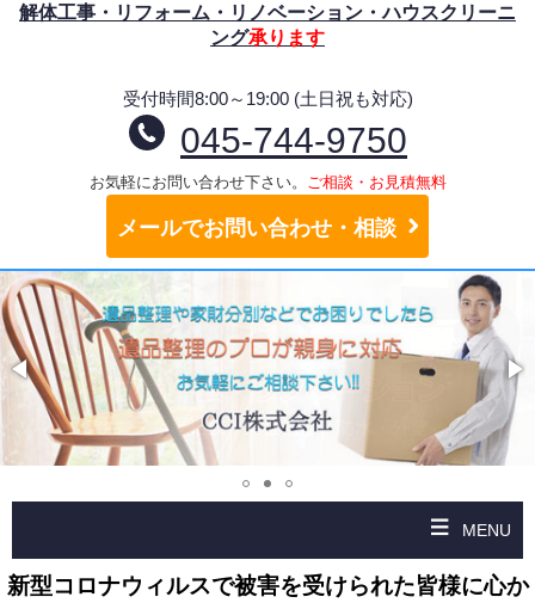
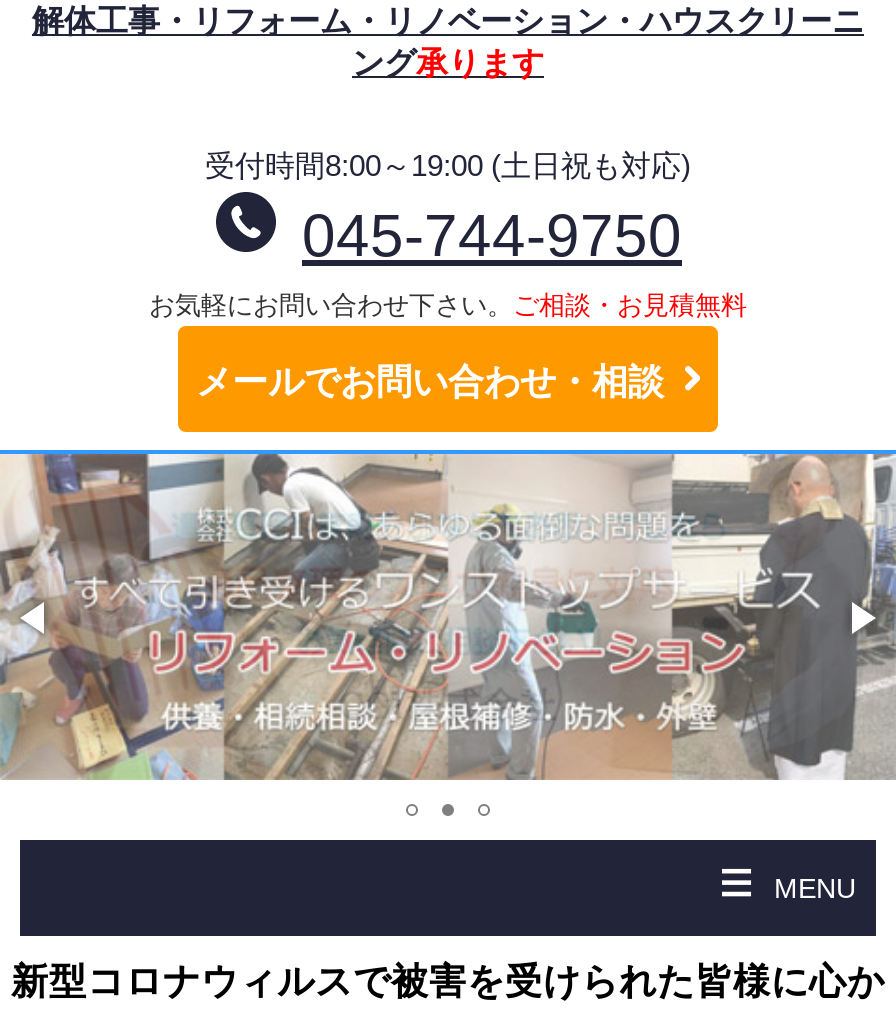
[4,271,531,466] [image] -> [6,452,890,782] [image]

